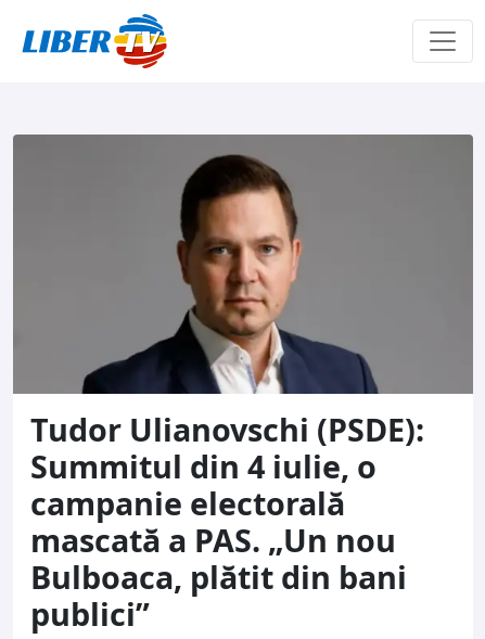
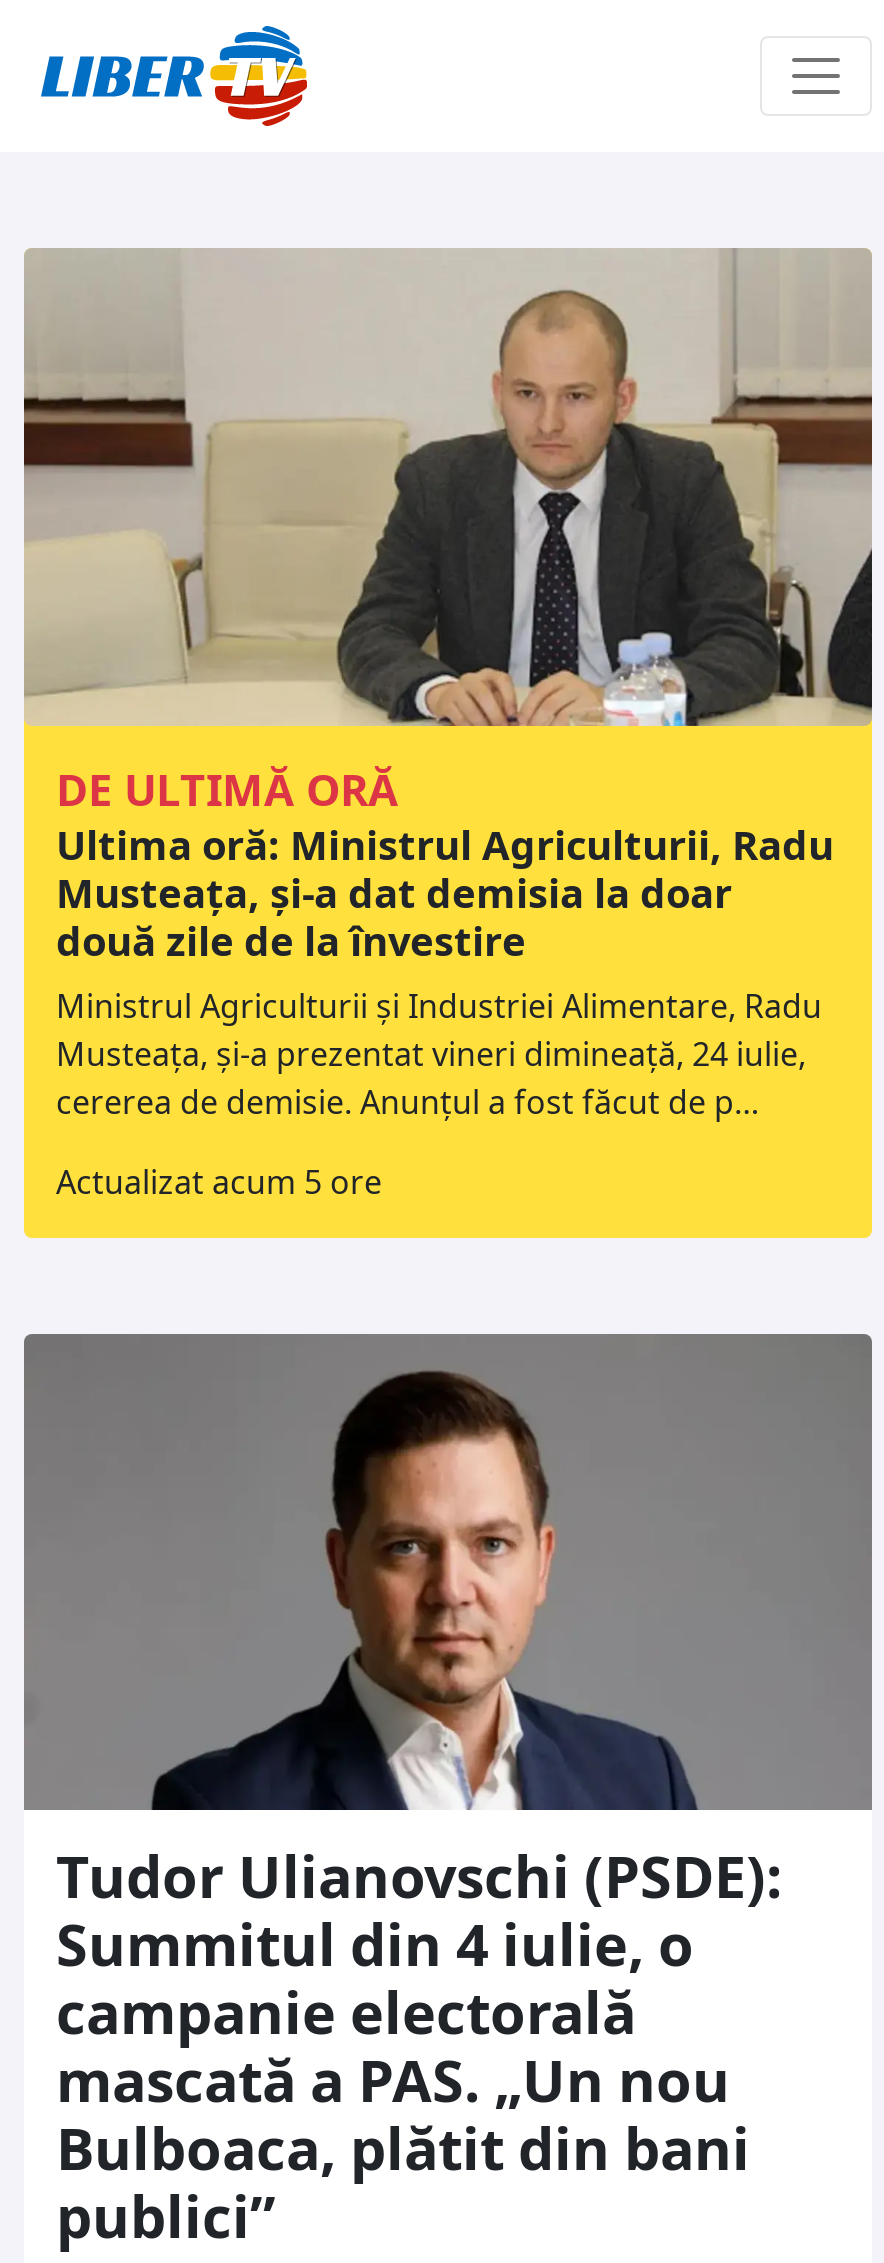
none -> [22,250,874,1240] [image] | DE ULTIMĂ ORĂ | Ultima oră: Ministrul Agriculturii, Radu | Musteața, și-a dat demisia la doar | două zile de la învestire | Ministrul Agriculturii și Industriei Alimentare, Radu | Musteața, și-a prezentat vineri dimineață, 24 iulie, | cererea de demisie. Anunțul a fost făcut de p… | Actualizat acum 5 ore

